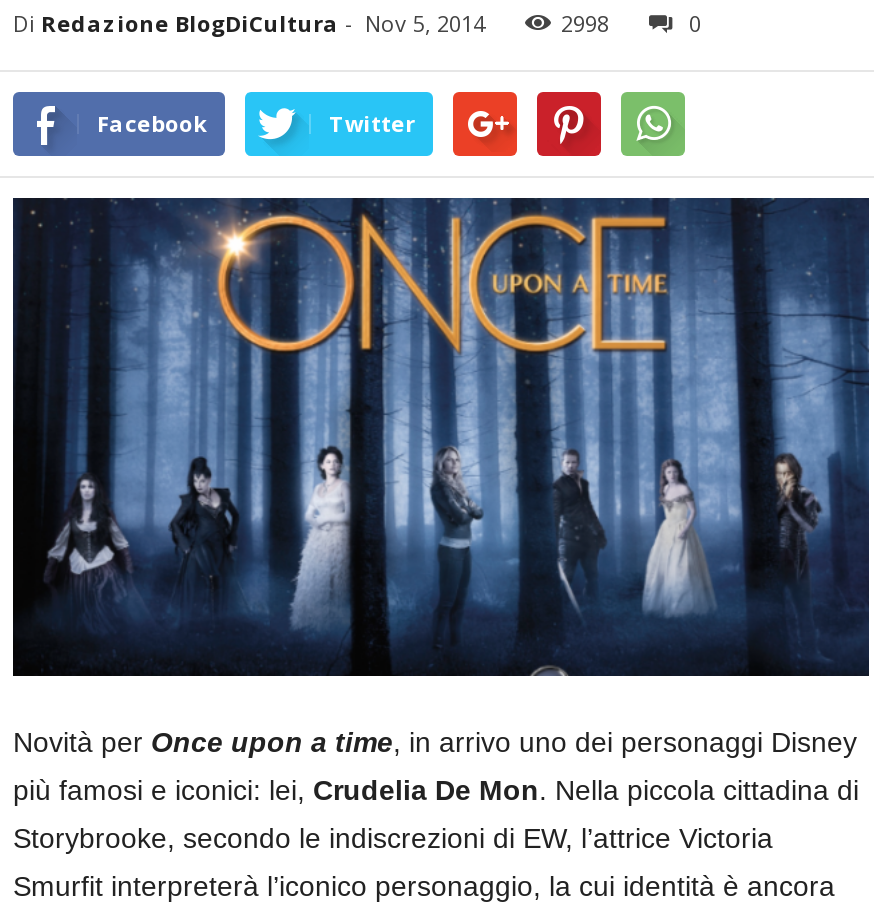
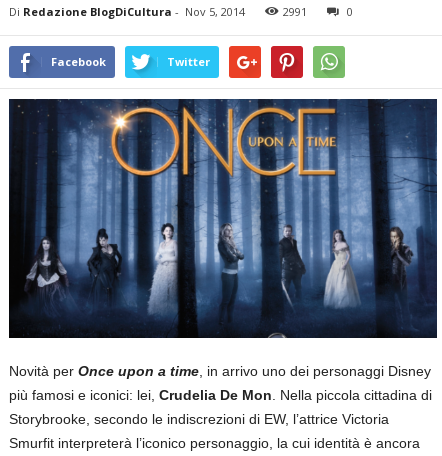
[561,8,609,38] 2998 -> [283,4,307,19] 2991

